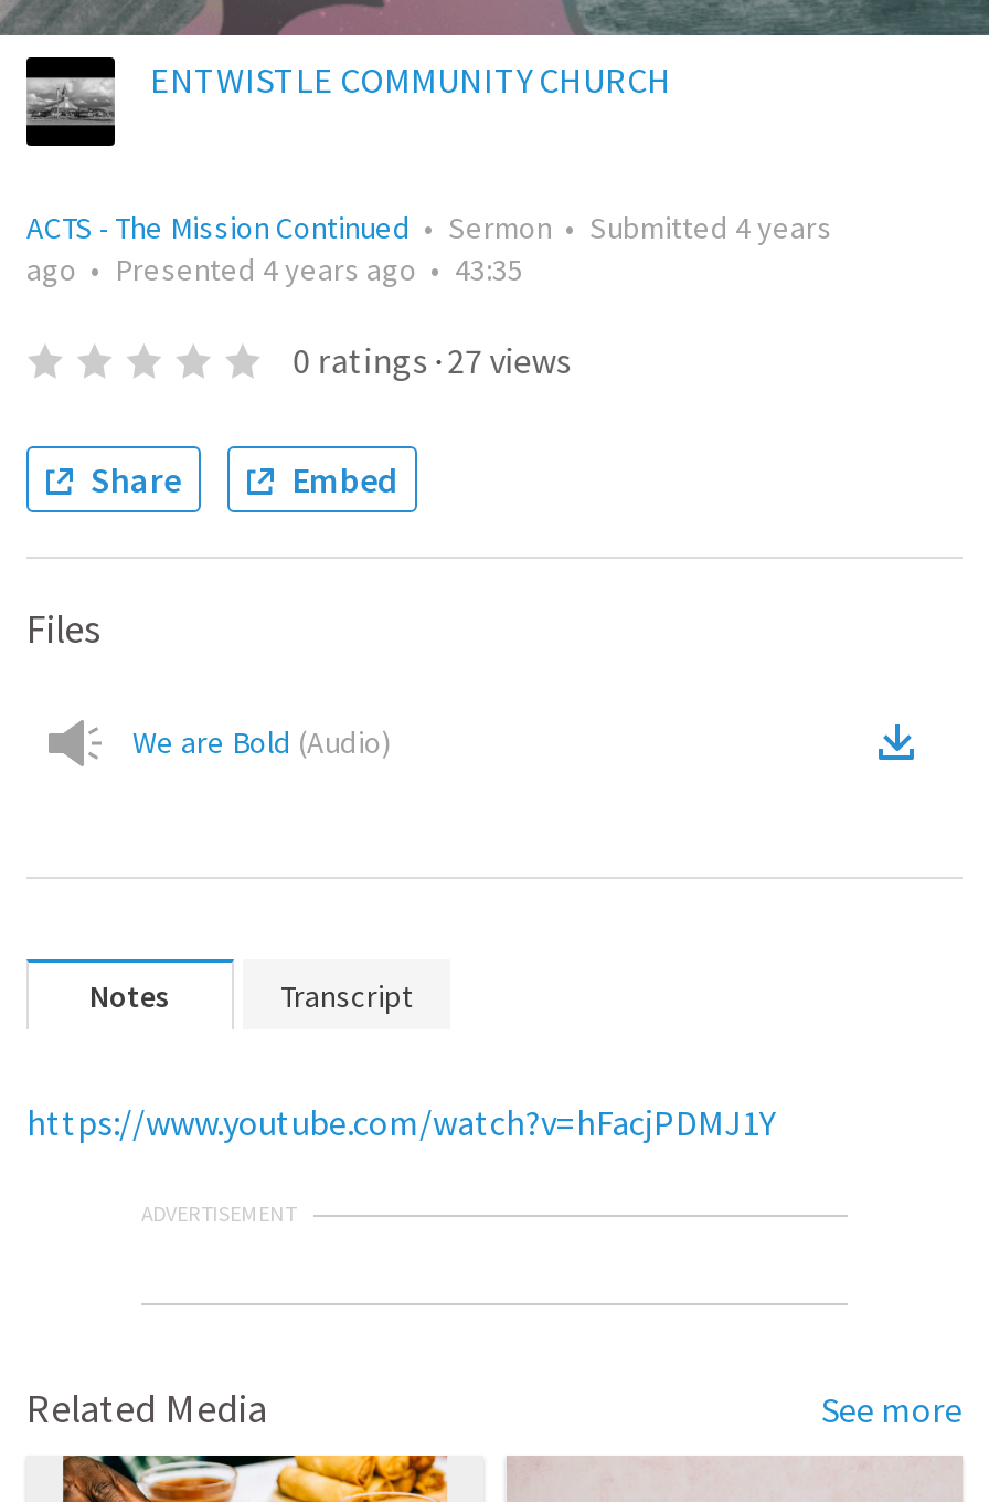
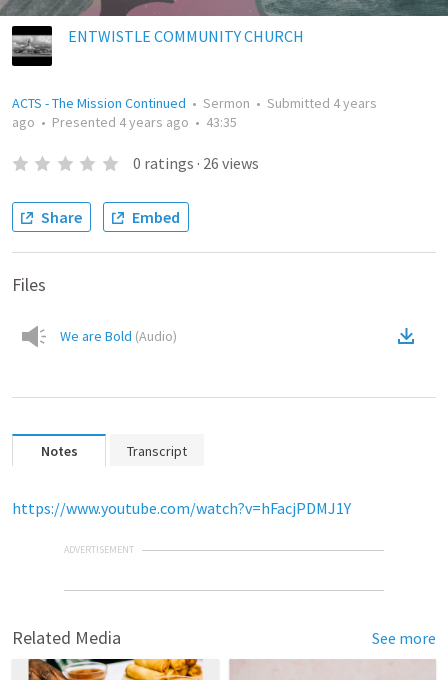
[293,338,571,382] 0 ratings · 27 views -> [133,153,259,173] 0 ratings · 26 views

